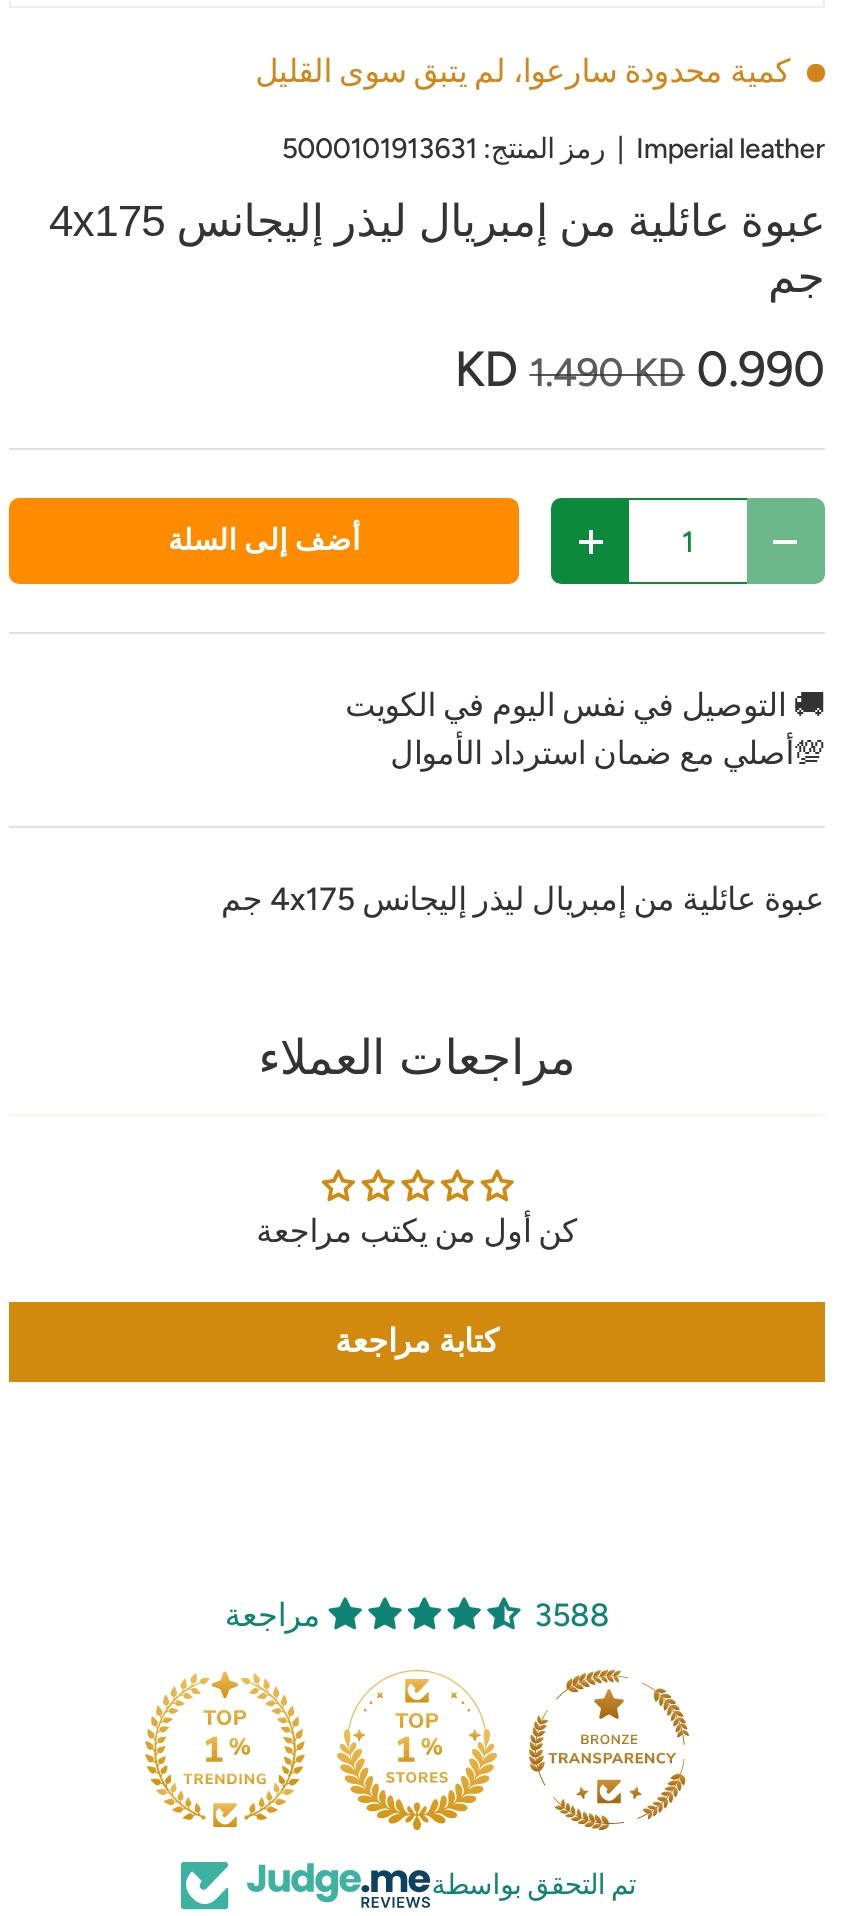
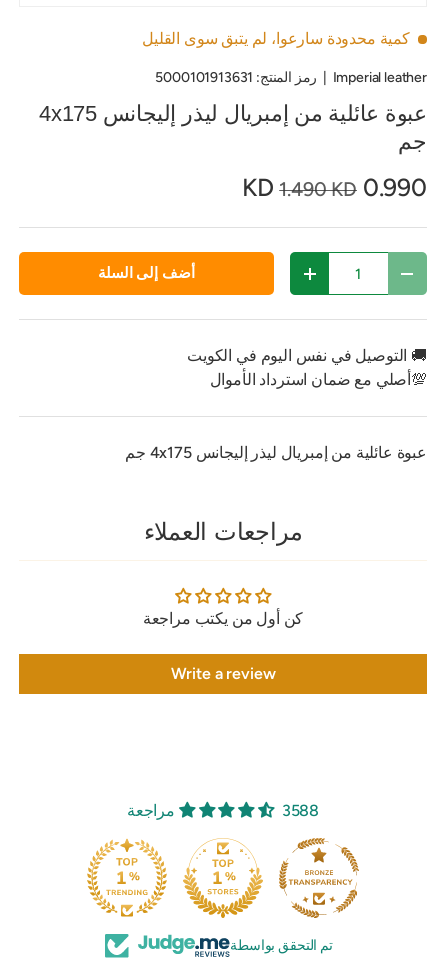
[335,1321,499,1359] كتابة مراجعة -> [171,664,275,683] Write a review

